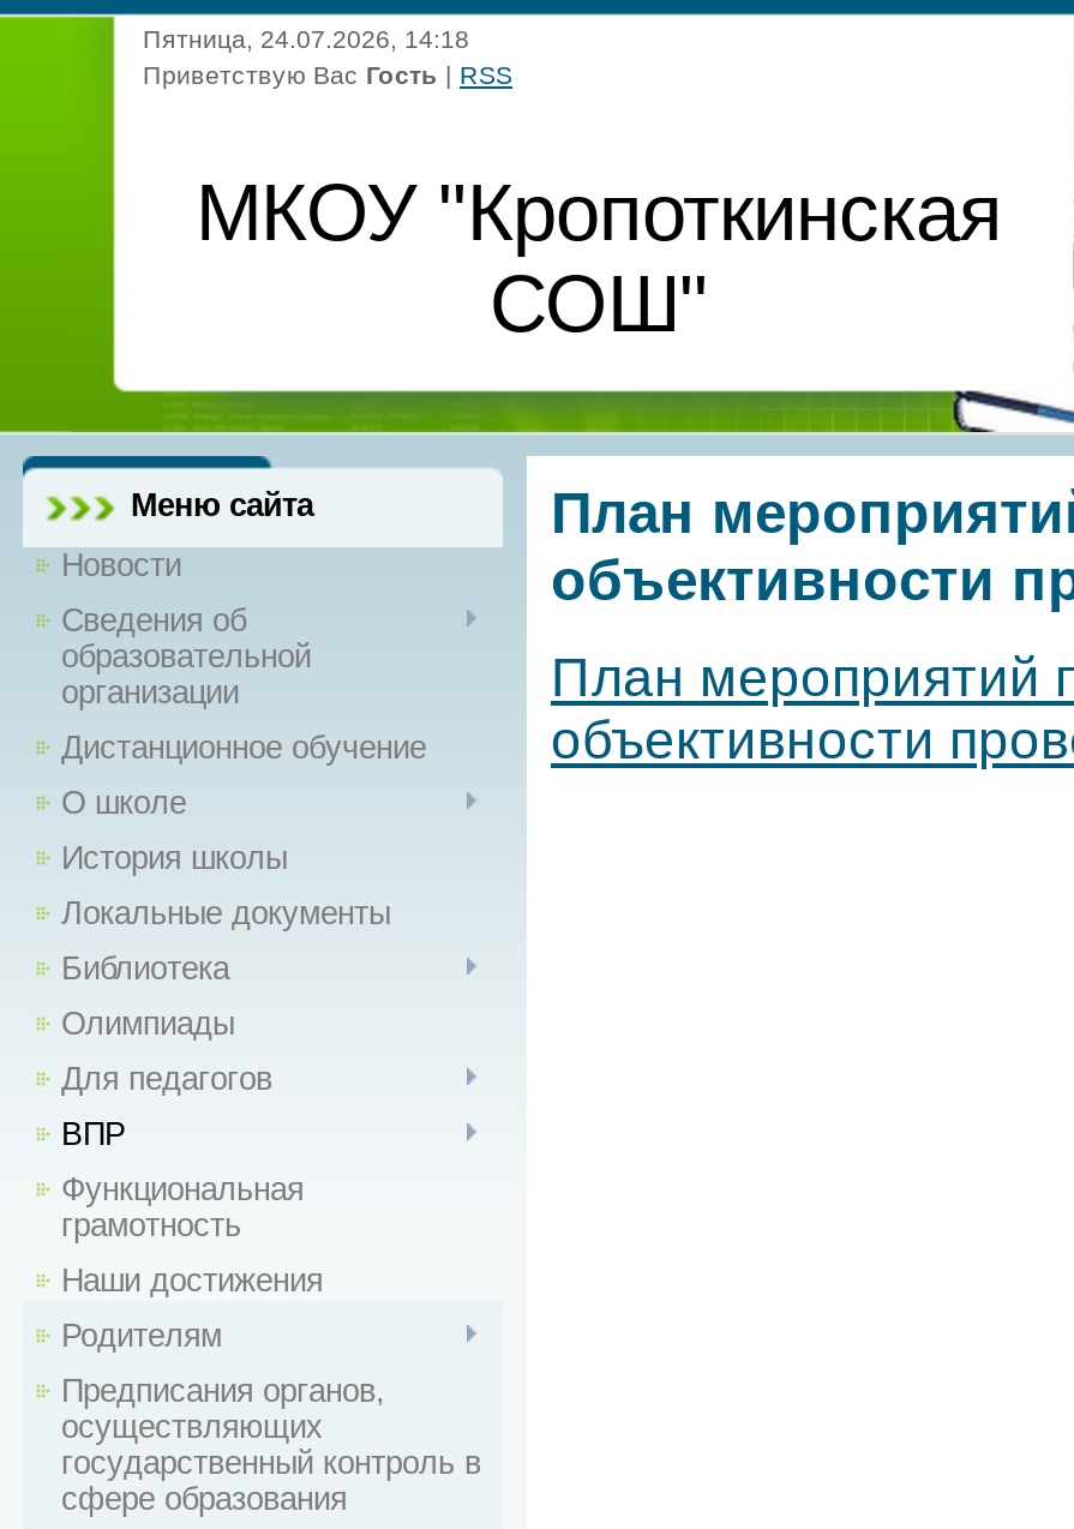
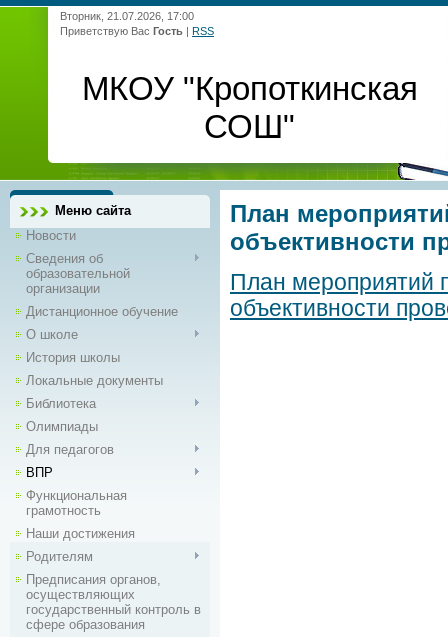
[143,24,469,53] Пятница, 24.07.2026, 14:18 -> [60,10,194,22] Вторник, 21.07.2026, 17:00

